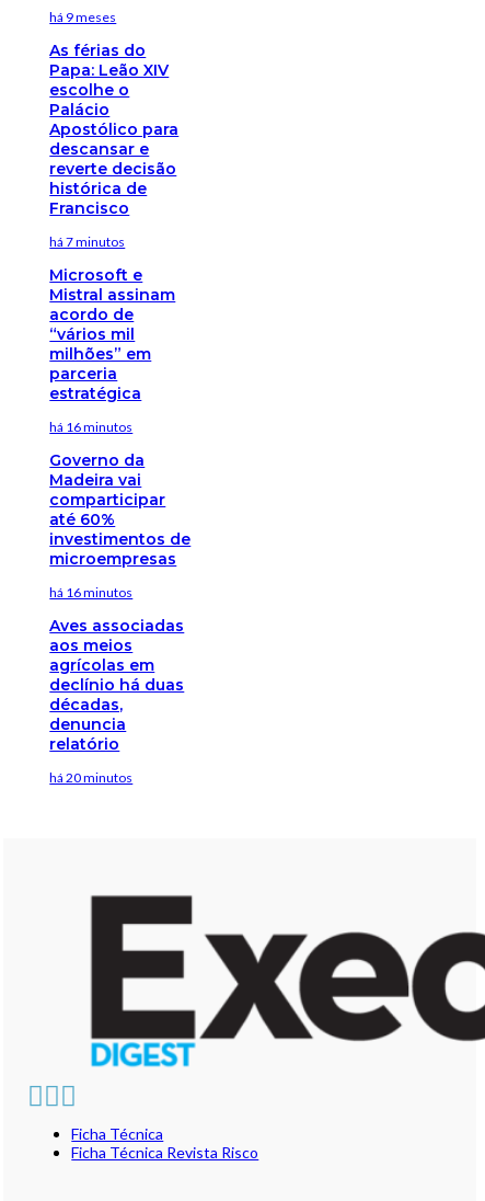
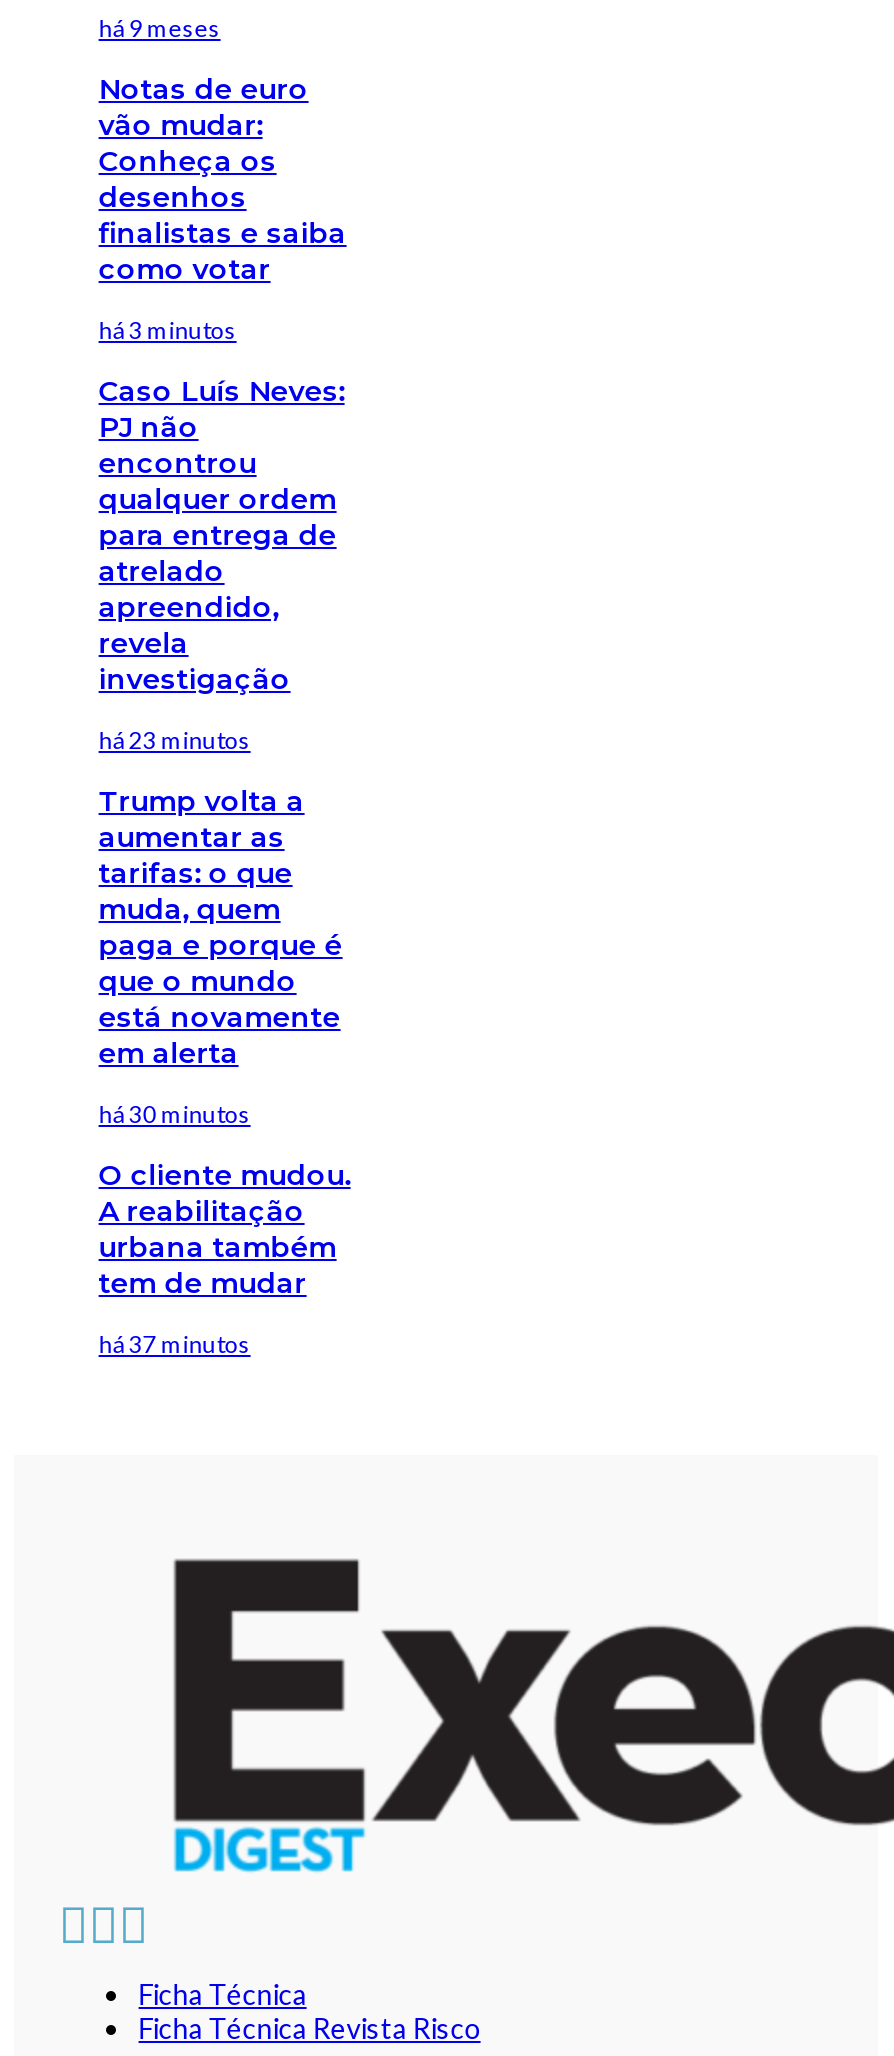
[50,40,179,218] As férias do | Papa: Leão XIV | escolhe o | Palácio | Apostólico para | descansar e | reverte decisão | histórica de | Francisco -> [99,70,347,286] Notas de euro | vão mudar: | Conheça os | desenhos | finalistas e saiba | como votar
[50,233,125,249] há 7 minutos -> [99,314,237,344] há 3 minutos
[50,265,175,403] Microsoft e | Mistral assinam | acordo de | “vários mil | milhões” em | parceria | estratégica -> [99,372,345,696] Caso Luís Neves: | PJ não | encontrou | qualquer ordem | para entrega de | atrelado | apreendido, | revela | investigação
[50,418,133,434] há 16 minutos -> [99,724,251,754] há 23 minutos
[50,450,191,568] Governo da | Madeira vai | comparticipar | até 60% | investimentos de | microempresas -> [99,782,343,1070] Trump volta a | aumentar as | tarifas: o que | muda, quem | paga e porque é | que o mundo | está novamente | em alerta
[50,584,133,600] há 16 minutos -> [99,1098,251,1128] há 30 minutos
[50,615,184,753] Aves associadas | aos meios | agrícolas em | declínio há duas | décadas, | denuncia | relatório -> [99,1156,351,1300] O cliente mudou. | A reabilitação | urbana também | tem de mudar
[50,769,133,785] há 20 minutos -> [99,1328,251,1358] há 37 minutos

